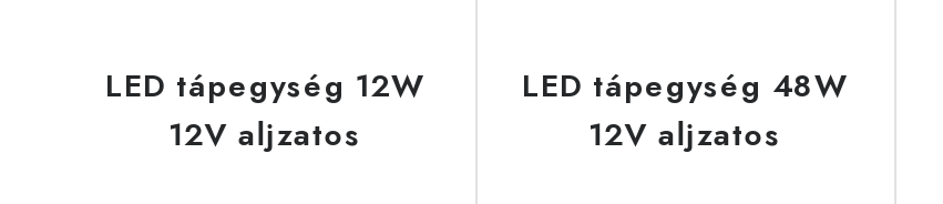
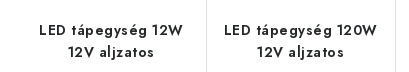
[522,64,849,108] LED tápegység 48W -> [224,20,378,40] LED tápegység 120W

